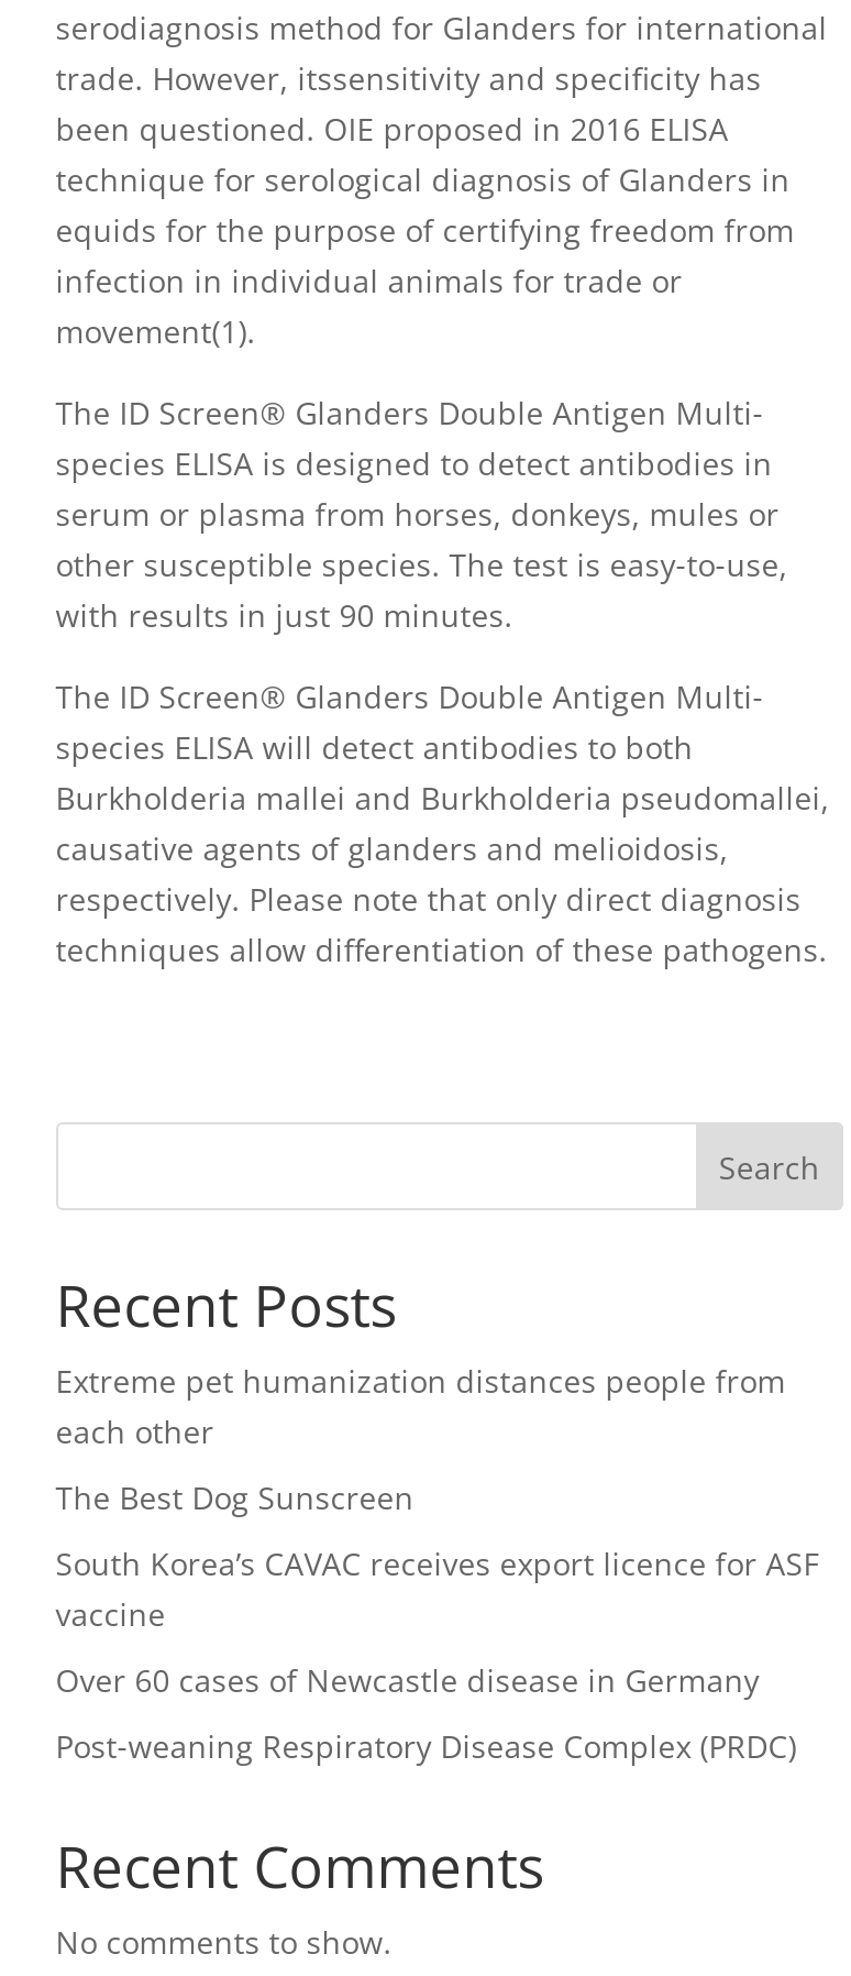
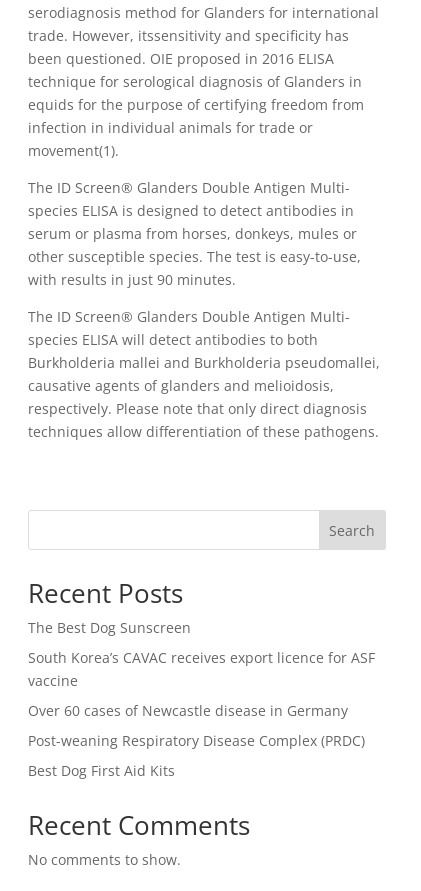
[56,1360,786,1453] Extreme pet humanization distances people from | each other -> none
moved [56,1477,819,1767] -> [28,618,375,750]: The Best Dog Sunscreen | South Korea’s CAVAC receives export licence for ASF | vaccine | Over 60 cases of Newcastle disease in Germany | Post-weaning Respiratory Disease Complex (PRDC)
none -> [28,761,175,780] Best Dog First Aid Kits

